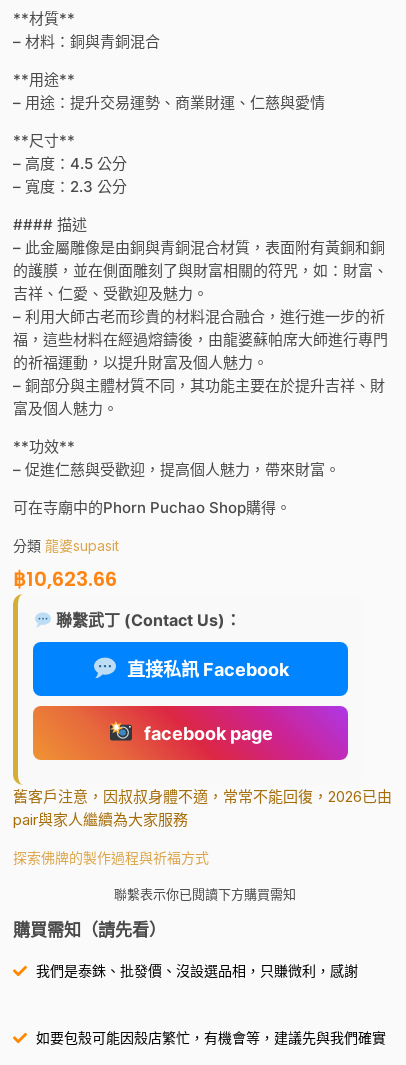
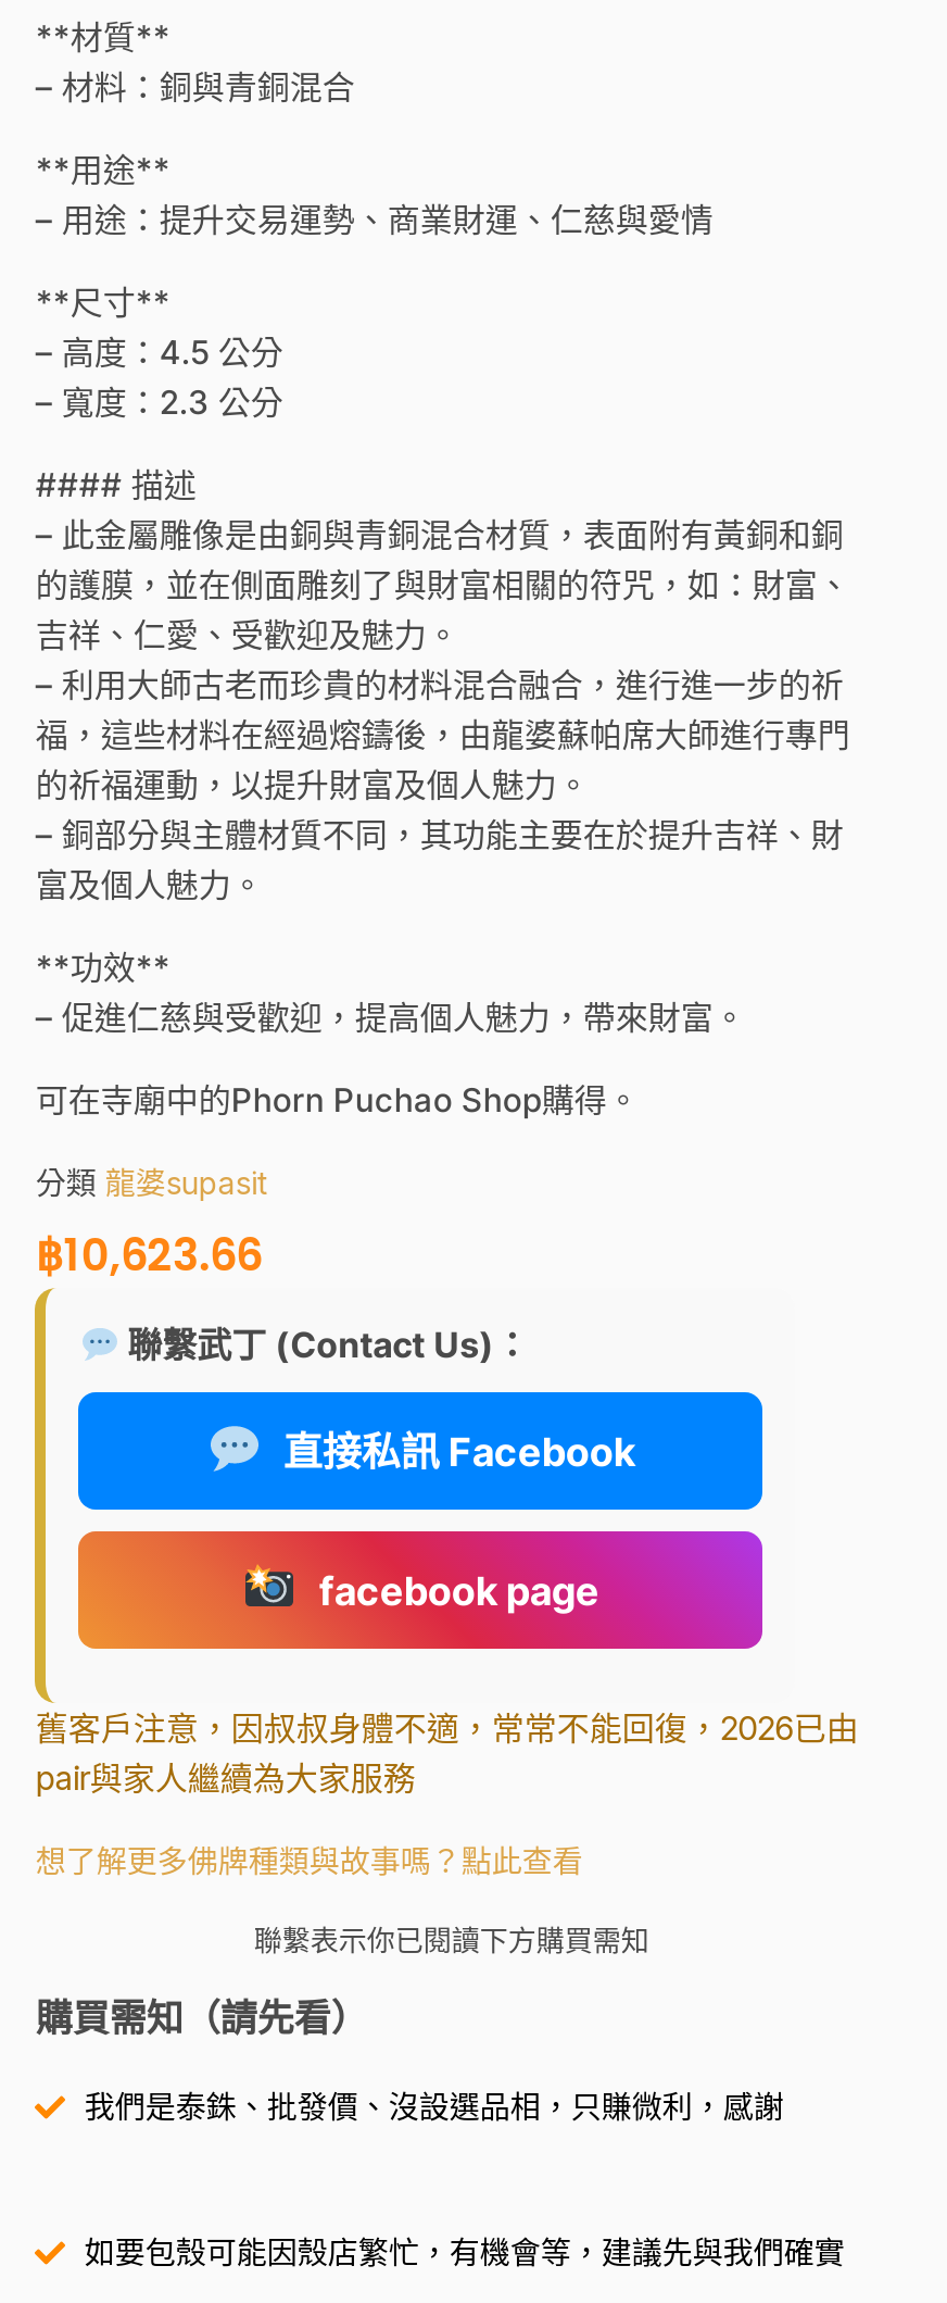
[13,849,209,866] 探索佛牌的製作過程與祈福方式 -> [36,1842,583,1879] 想了解更多佛牌種類與故事嗎？點此查看

